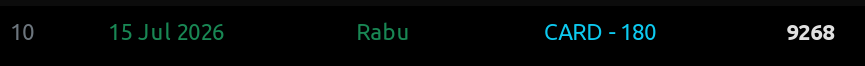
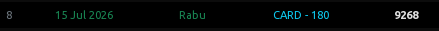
[10,20,34,44] 10 -> [6,9,12,21] 8

